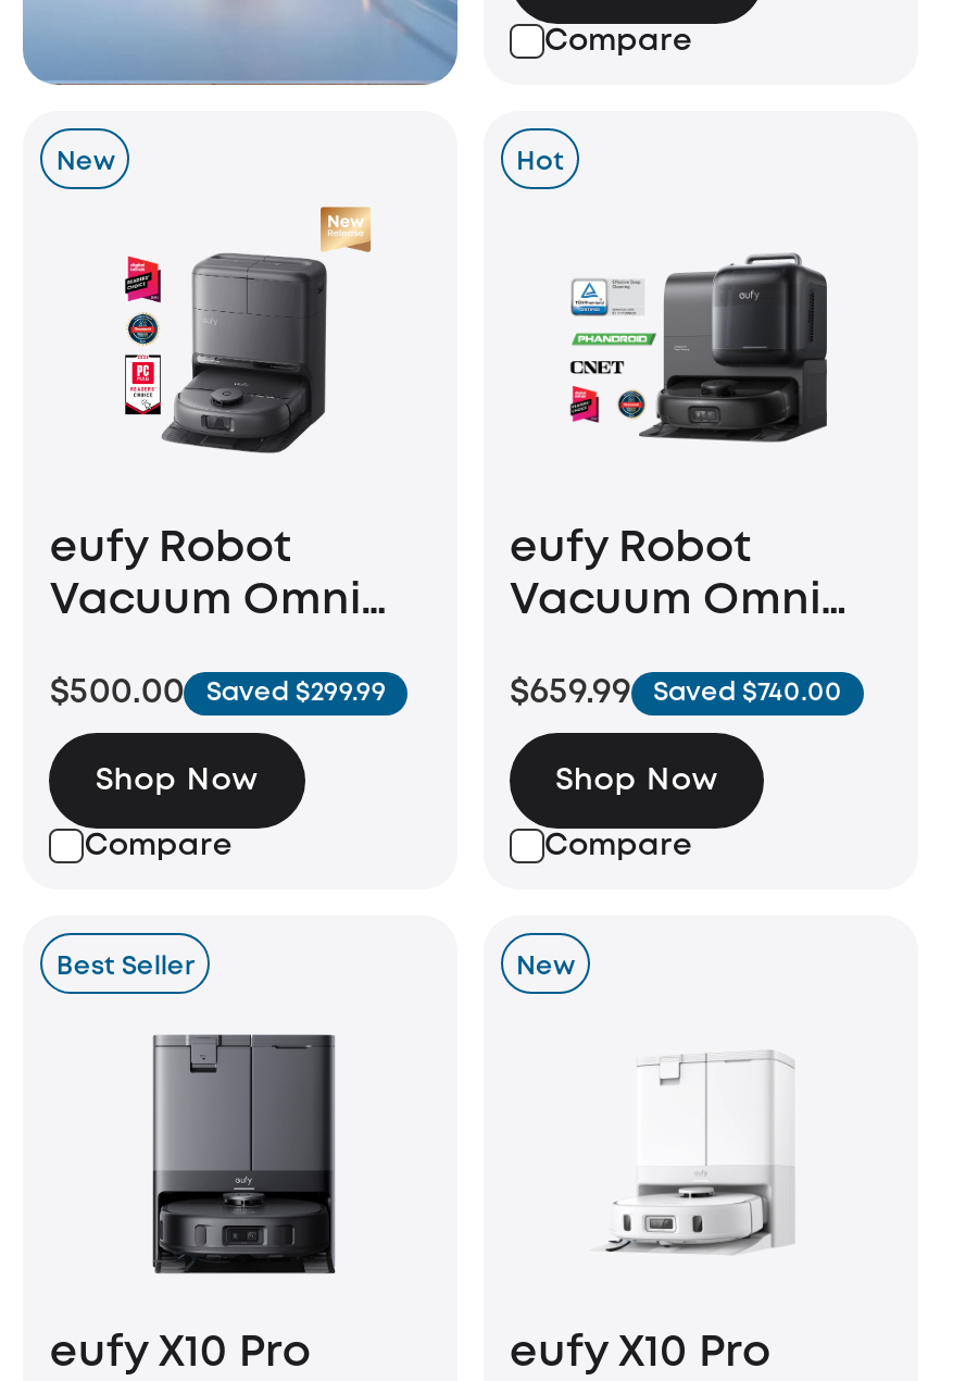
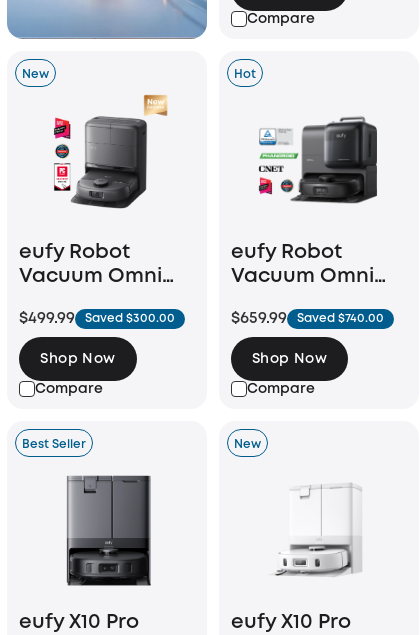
[50,677,185,710] $500.00 -> [19,311,75,326] $499.99
[206,680,387,704] Saved $299.99 -> [85,313,175,324] Saved $300.00

